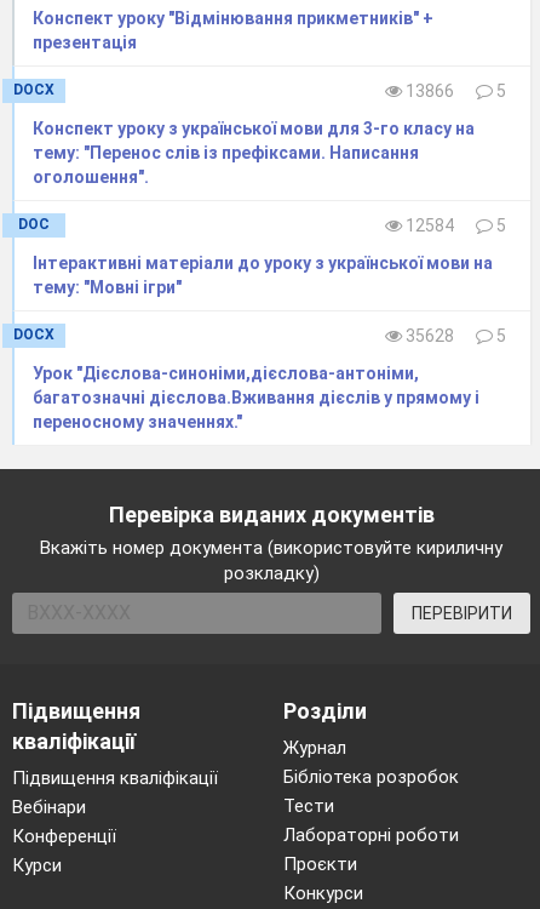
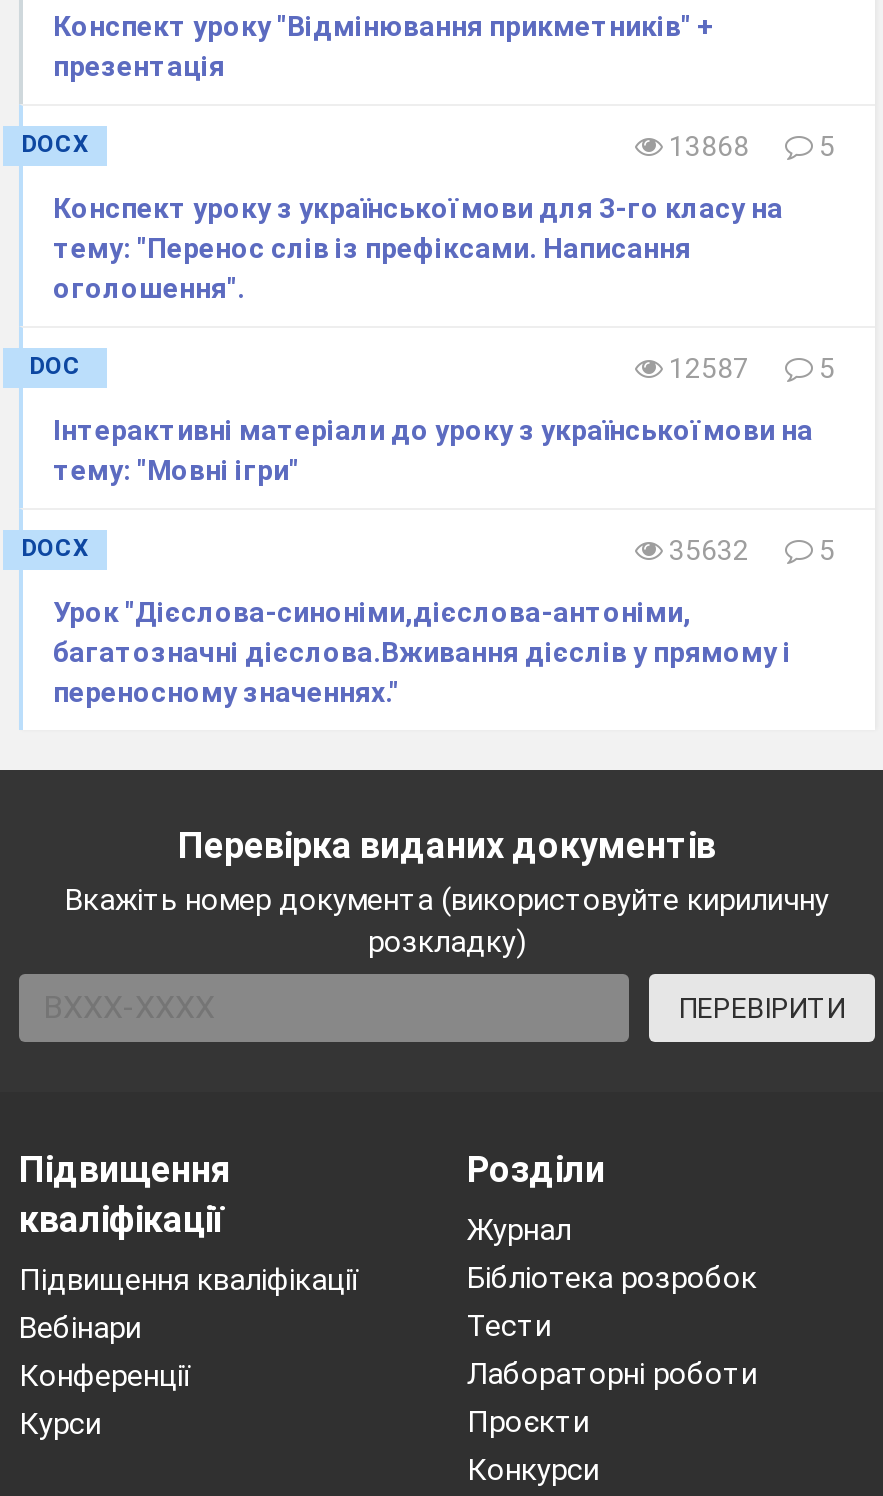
[402,82,506,101] 13866 5 -> [663,131,835,163] 13868 5
[402,216,506,236] 12584 5 -> [663,353,835,385] 12587 5
[402,327,506,346] 35628 5 -> [663,535,835,567] 35632 5

